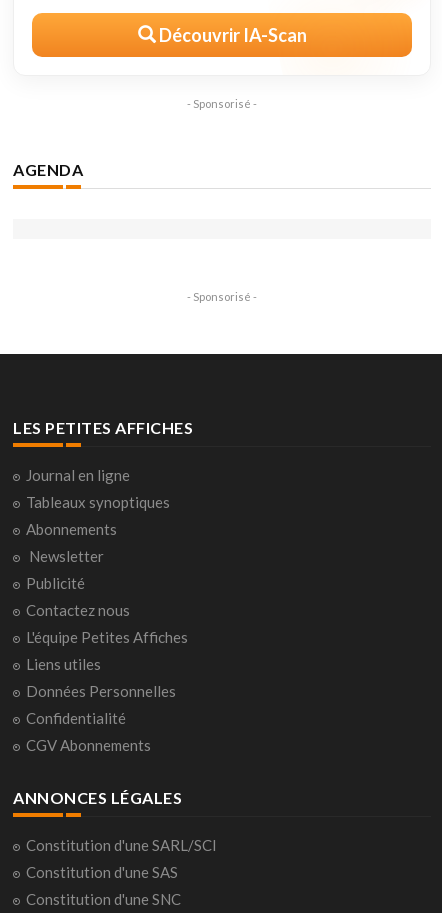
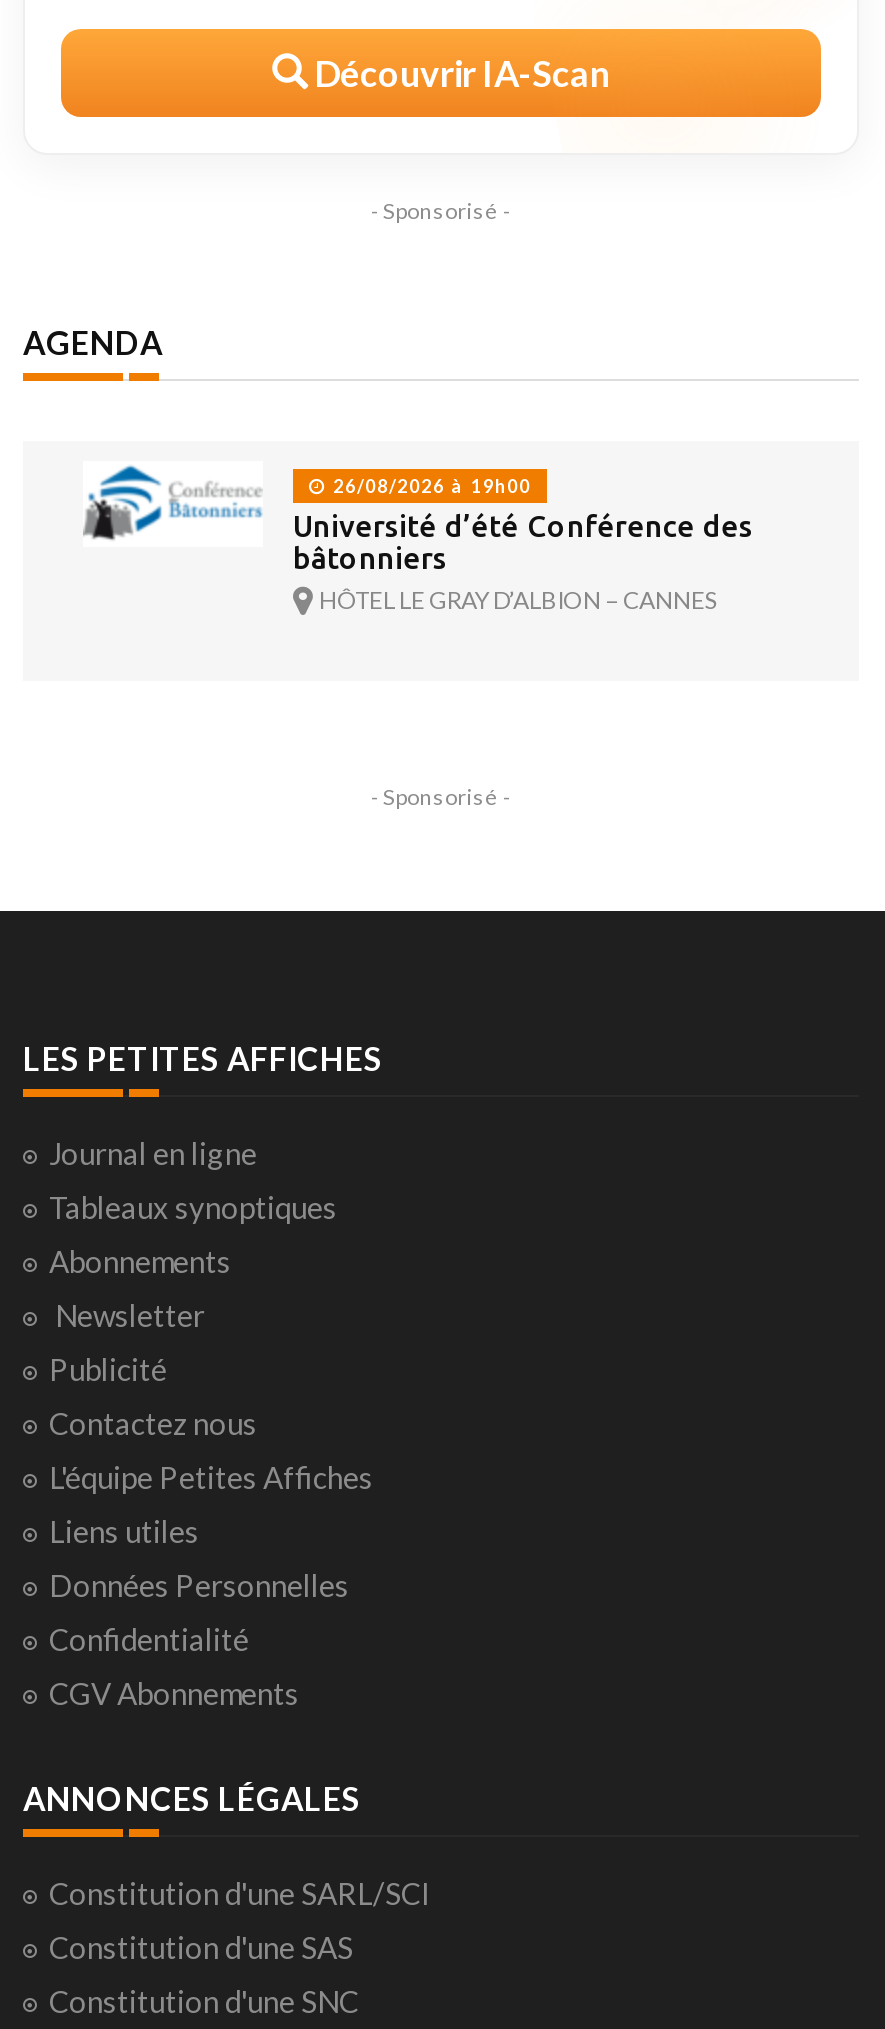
none -> [83,465,753,615] [image] | 26/08/2026 à 19h00 | Université d’été Conférence des | bâtonniers | HÔTEL LE GRAY D’ALBION – CANNES

